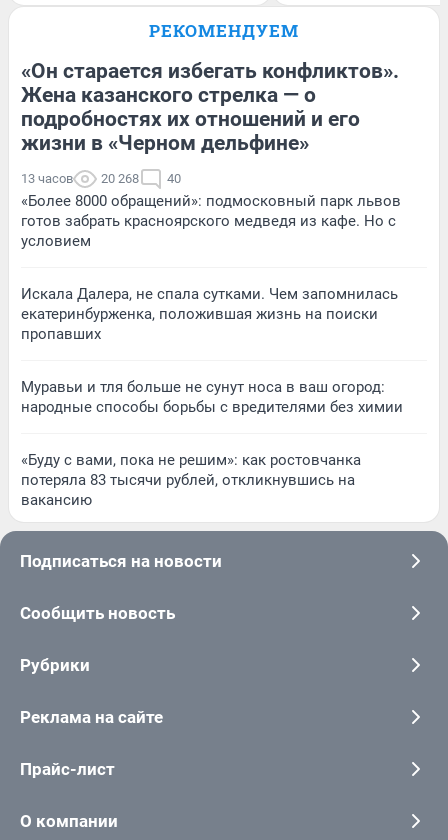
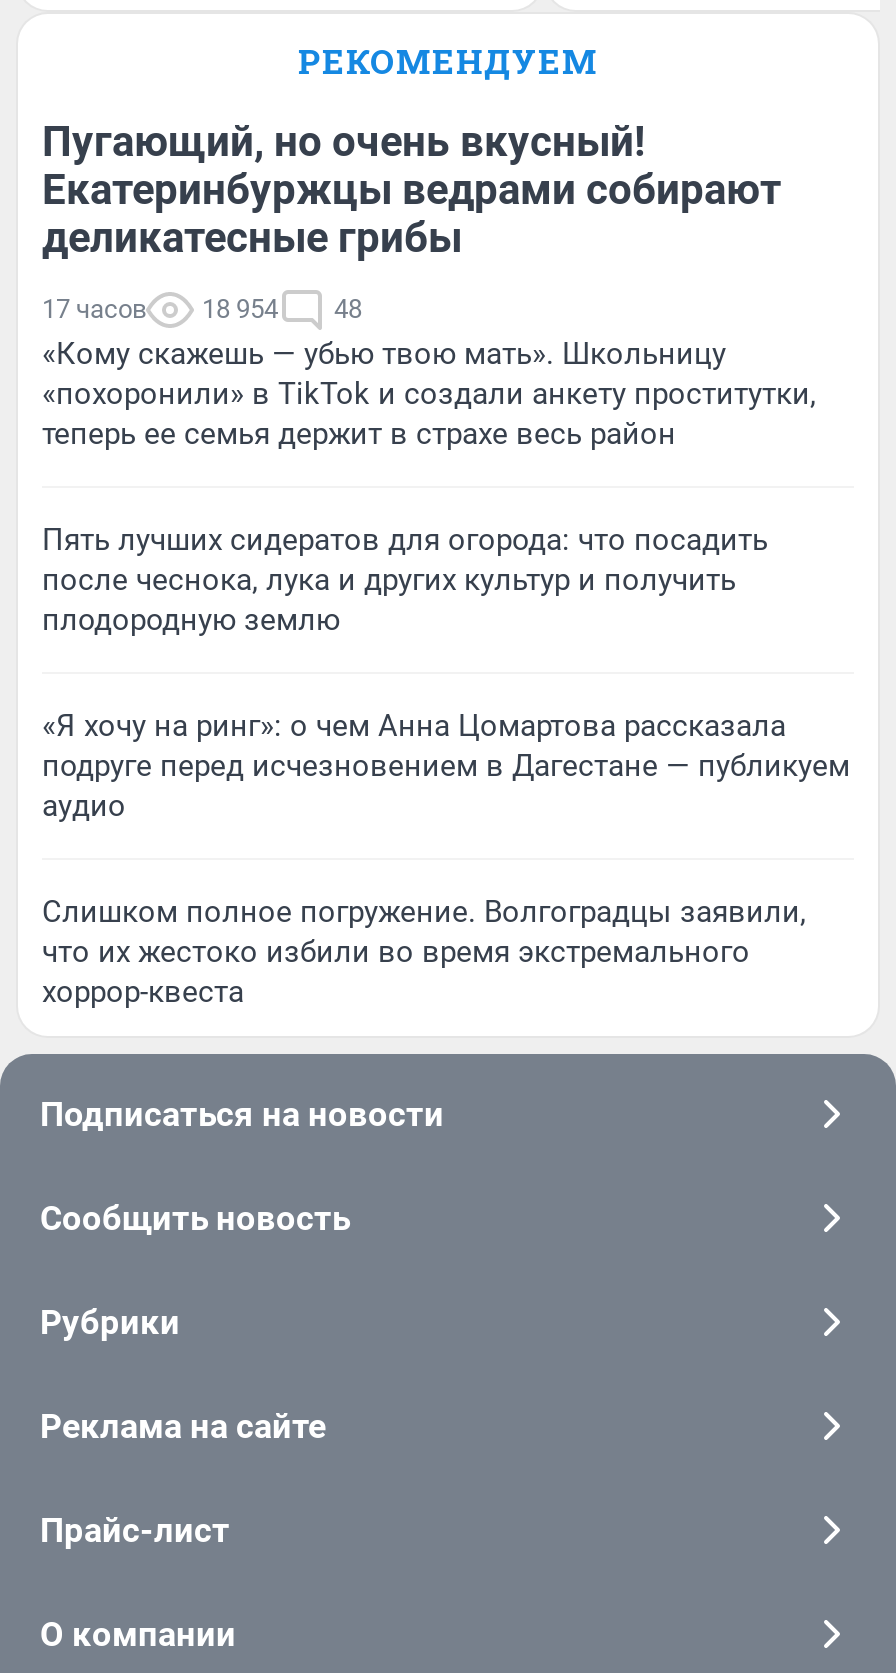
[21,59,399,155] «Он старается избегать конфликтов». | Жена казанского стрелка — о | подробностях их отношений и его | жизни в «Черном дельфине» -> [42,117,782,261] Пугающий, но очень вкусный! | Екатеринбуржцы ведрами собирают | деликатесные грибы
[21,171,401,250] 13 часов | 20 268 | 40 | «Более 8000 обращений»: подмосковный парк львов | готов забрать красноярского медведя из кафе. Но с | условием -> [42,293,816,451] 17 часов | 18 954 | 48 | «Кому скажешь — убью твою мать». Школьницу | «похоронили» в TikTok и создали анкету проститутки, | теперь ее семья держит в страхе весь район
[21,285,398,343] Искала Далера, не спала сутками. Чем запомнилась | екатеринбурженка, положившая жизнь на поиски | пропавших -> [42,521,768,637] Пять лучших сидератов для огорода: что посадить | после чеснока, лука и других культур и получить | плодородную землю
[21,378,403,416] Муравьи и тля больше не сунут носа в ваш огород: | народные способы борьбы с вредителями без химии -> [42,707,850,823] «Я хочу на ринг»: о чем Анна Цомартова рассказала | подруге перед исчезновением в Дагестане — публикуем | аудио
[21,451,361,509] «Буду с вами, пока не решим»: как ростовчанка | потеряла 83 тысячи рублей, откликнувшись на | вакансию -> [42,893,806,1009] Слишком полное погружение. Волгоградцы заявили, | что их жестоко избили во время экстремального | хоррор-квеста

